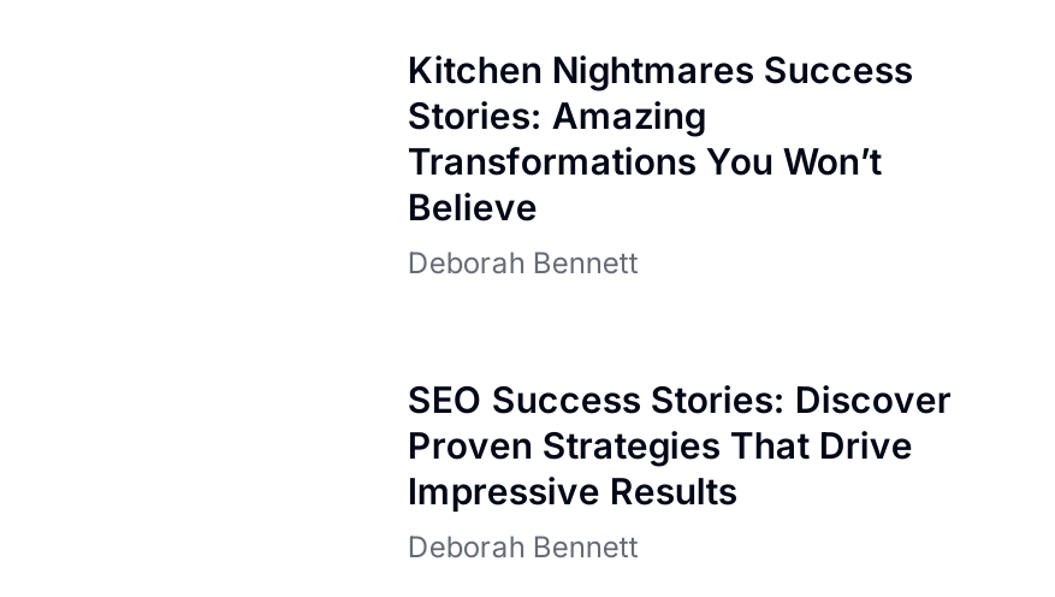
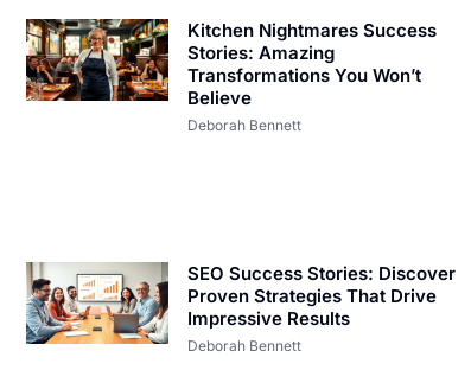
none -> [25,18,170,102] [image]
none -> [25,261,170,345] [image]

